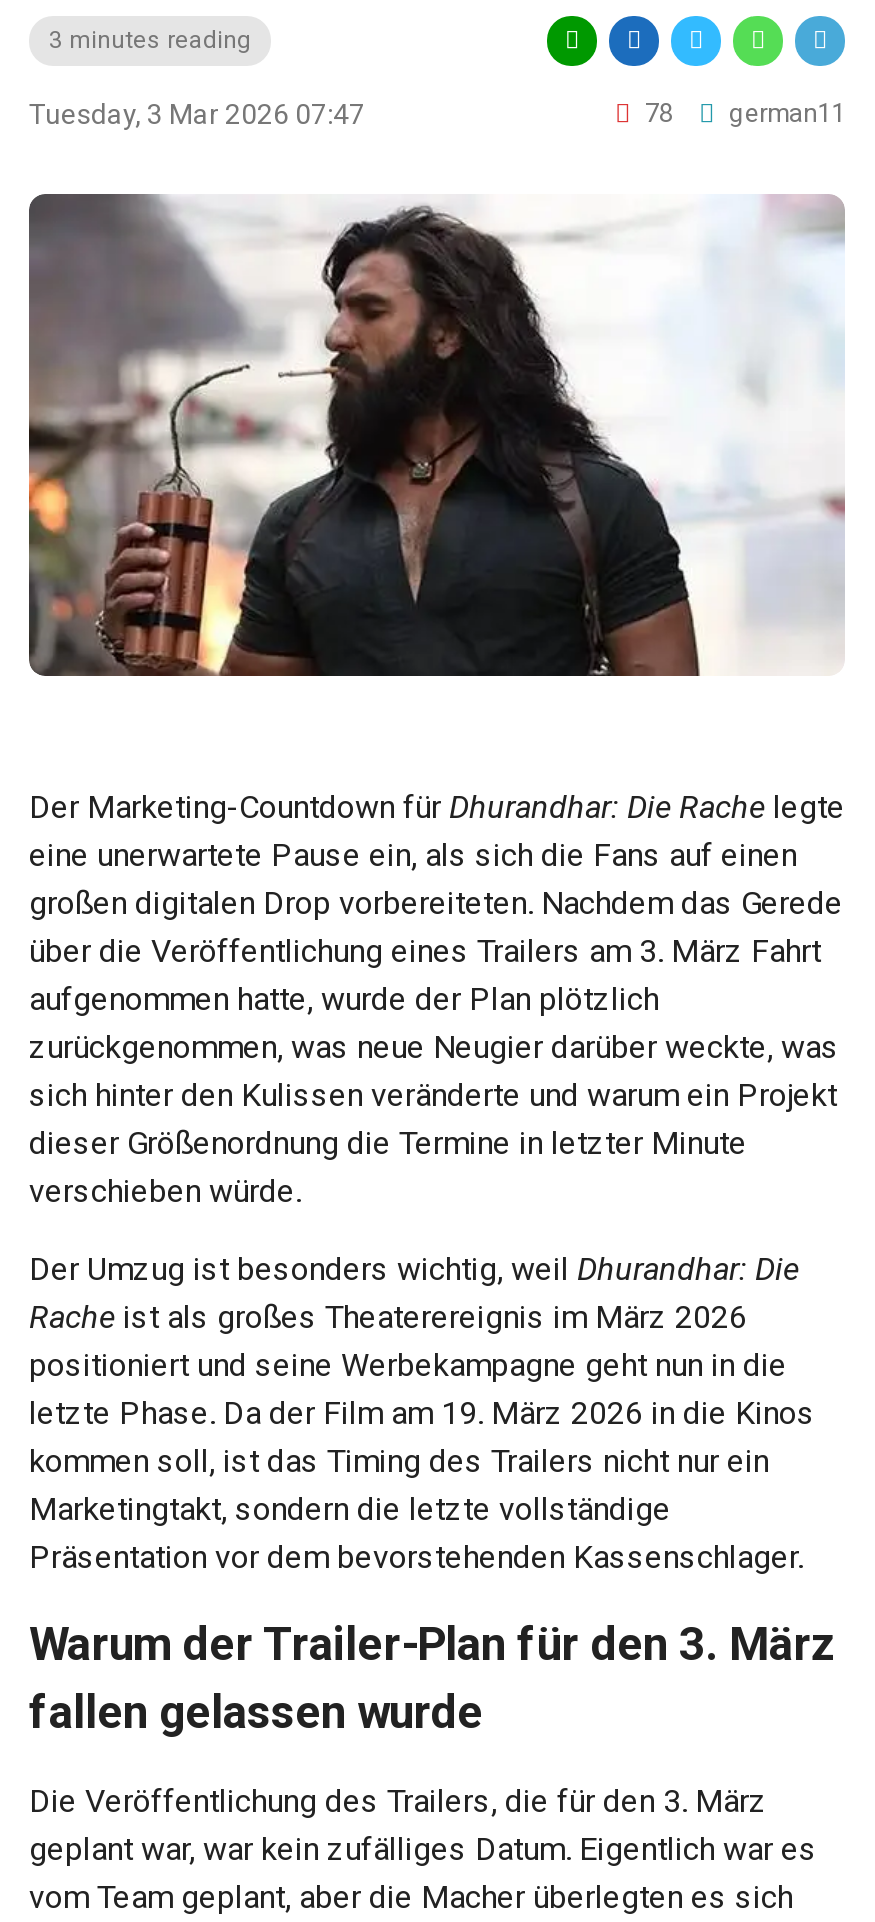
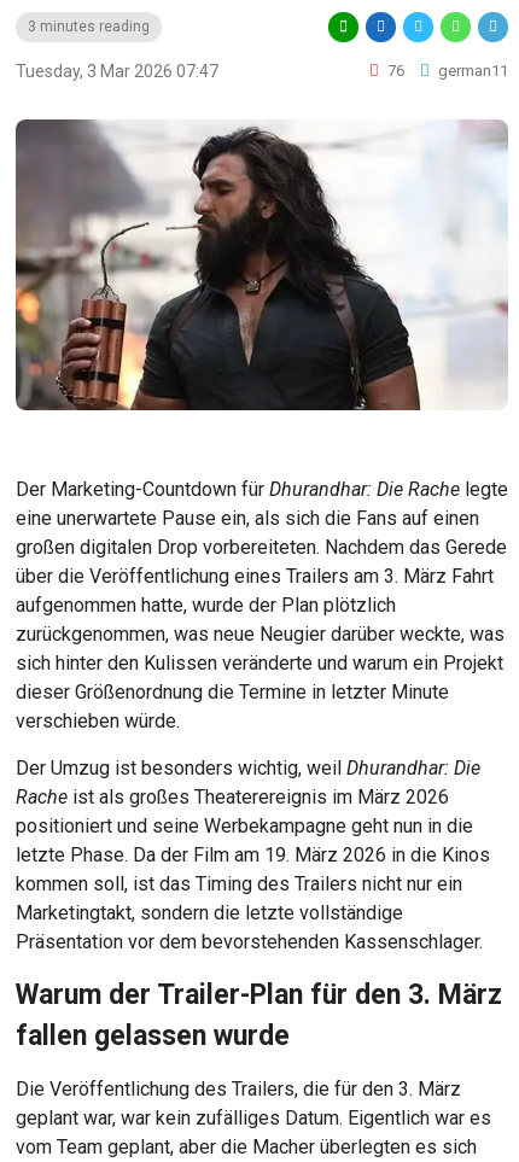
[639,98,845,128] 78 german11 -> [384,62,508,80] 76 german11

